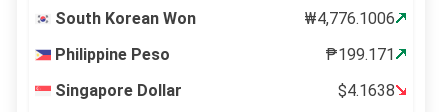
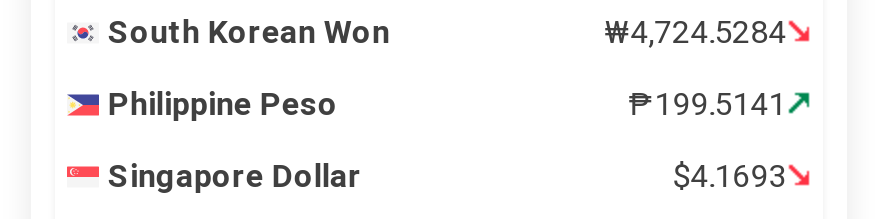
[304,9,395,28] ₩4,776.1006 -> [604,13,786,51] ₩4,724.5284
[325,45,395,64] ₱199.171 -> [628,85,786,123] ₱199.5141
[338,81,395,100] $4.1638 -> [672,157,786,195] $4.1693

